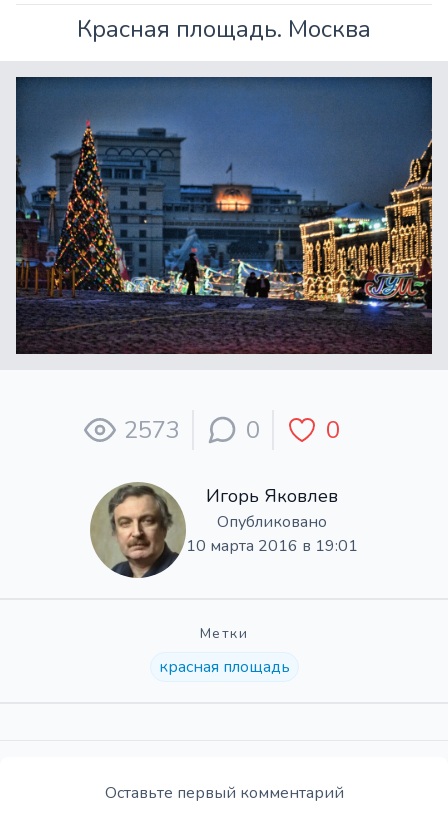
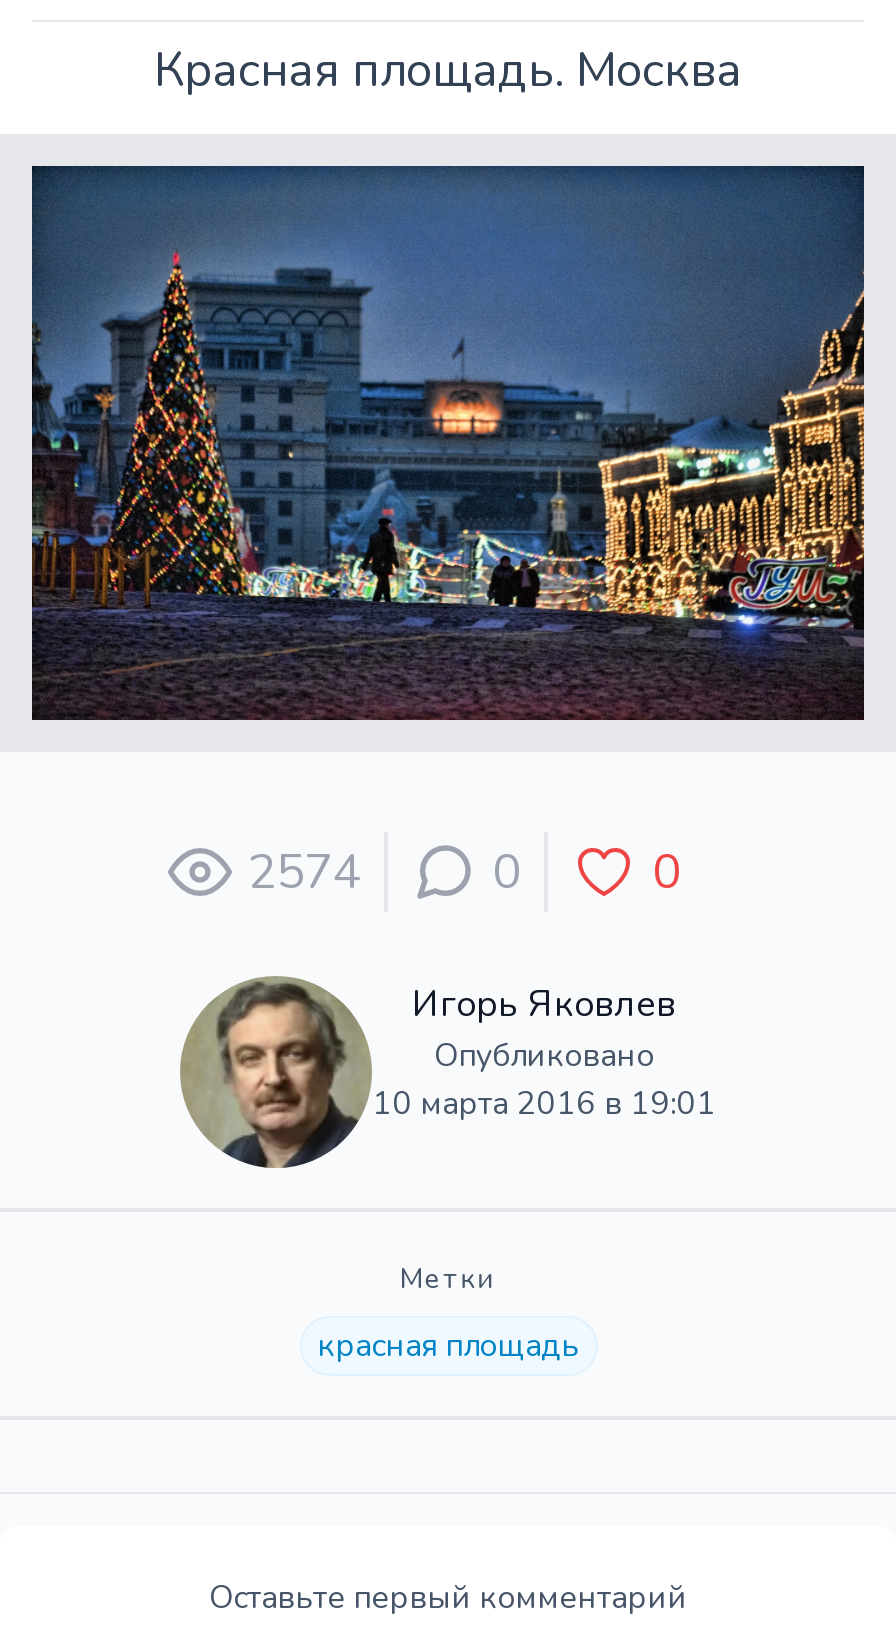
[124,414,180,446] 2573 -> [248,840,360,904] 2574

